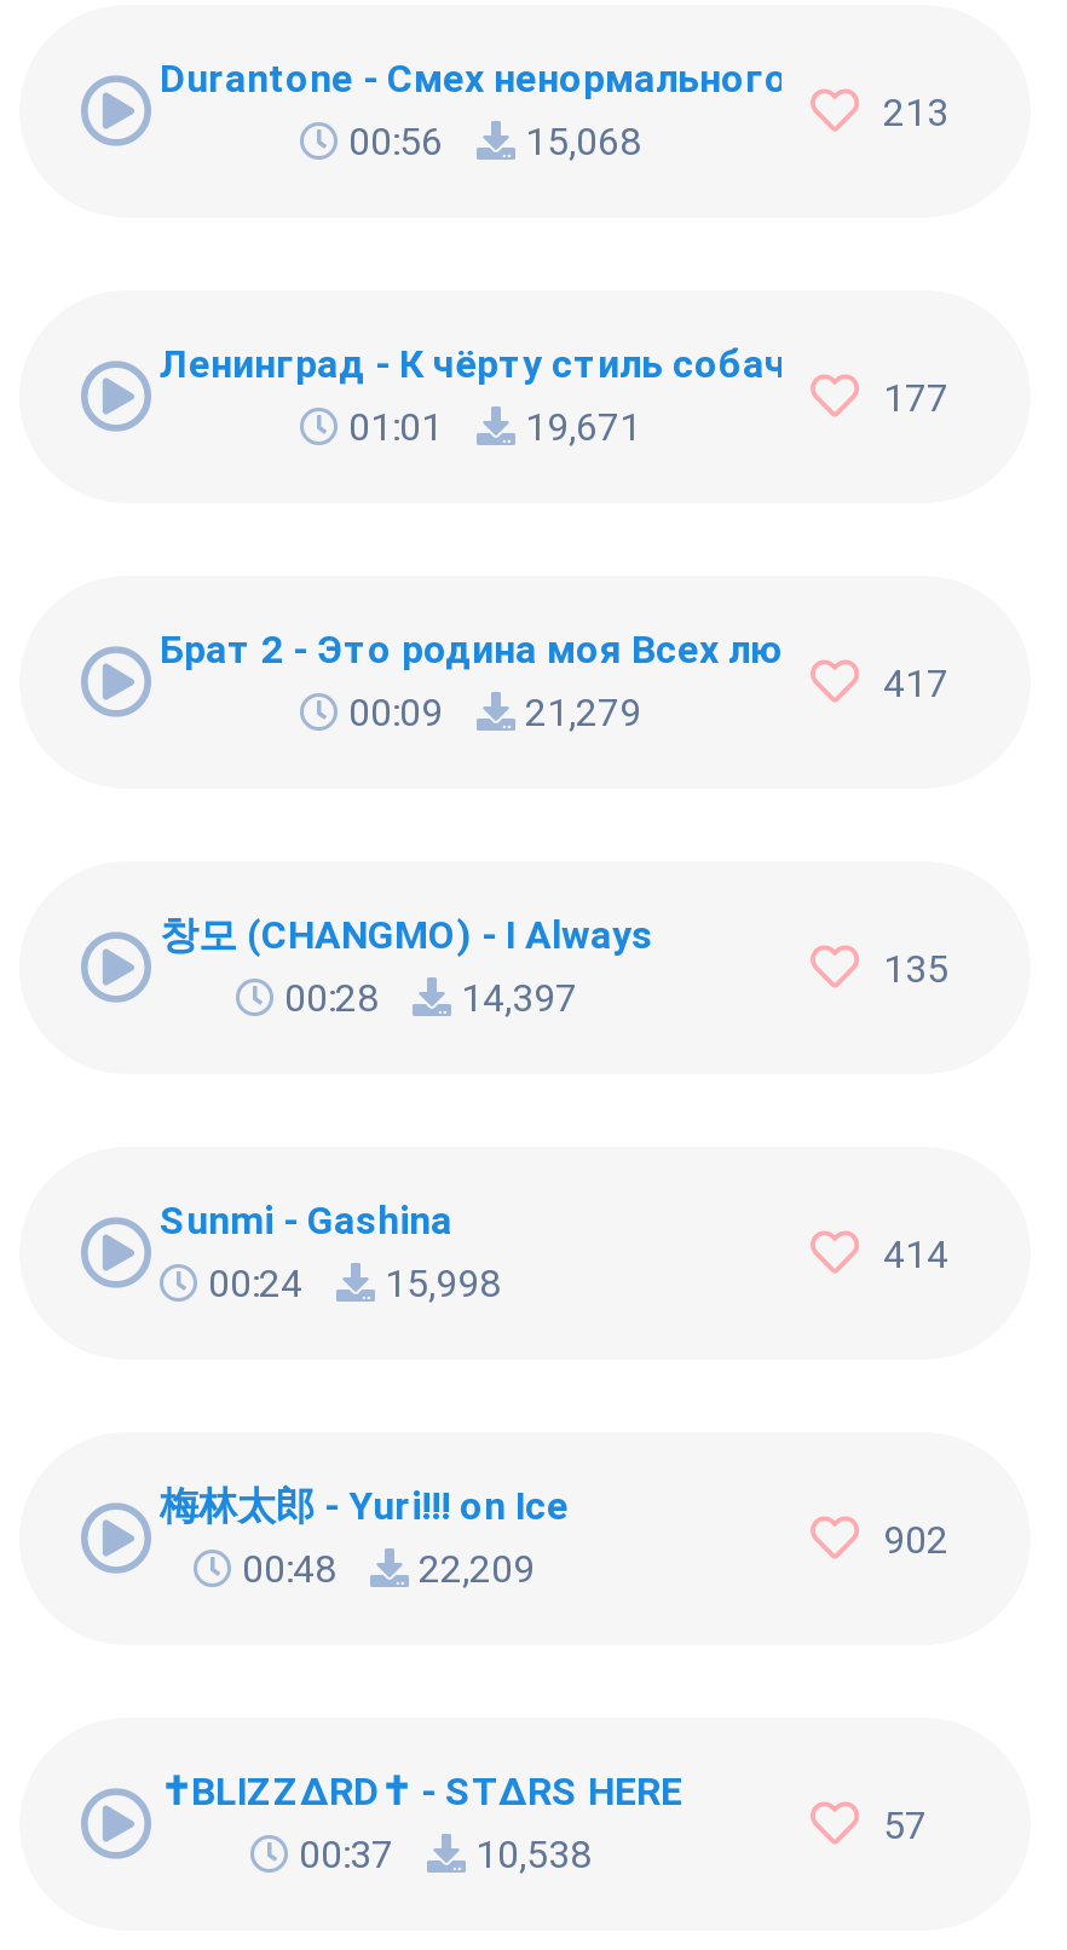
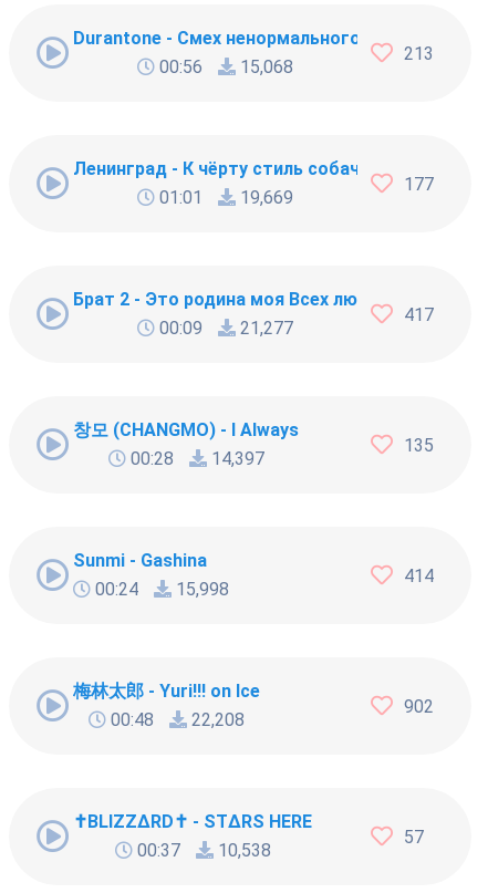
[348,404,641,450] 01:01 19,671 -> [159,187,293,208] 01:01 19,669
[348,690,641,735] 00:09 21,279 -> [159,318,293,339] 00:09 21,277
[242,1546,535,1592] 00:48 22,209 -> [111,709,245,730] 00:48 22,208

